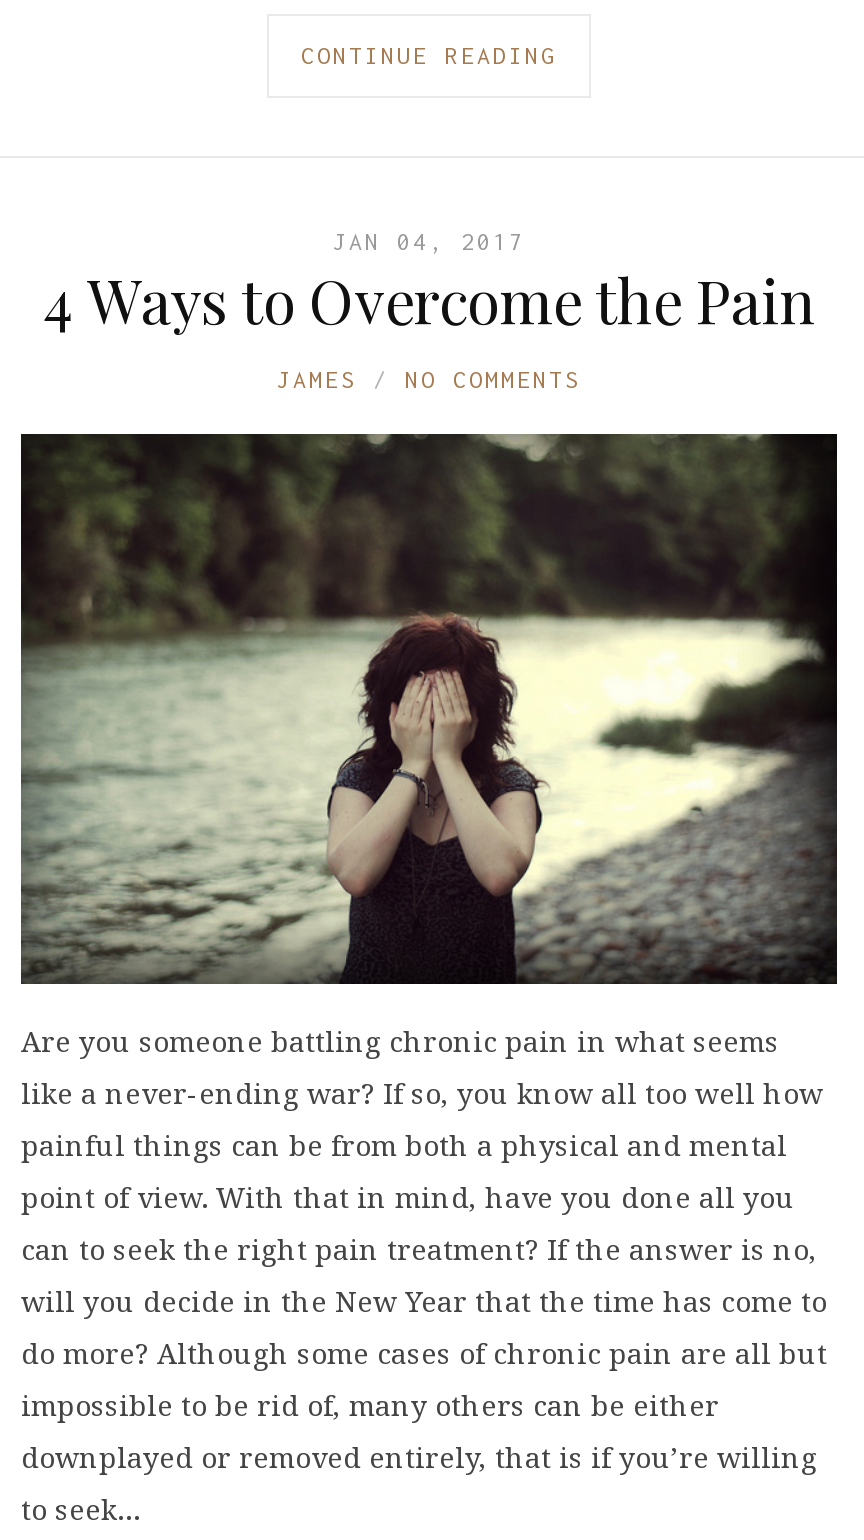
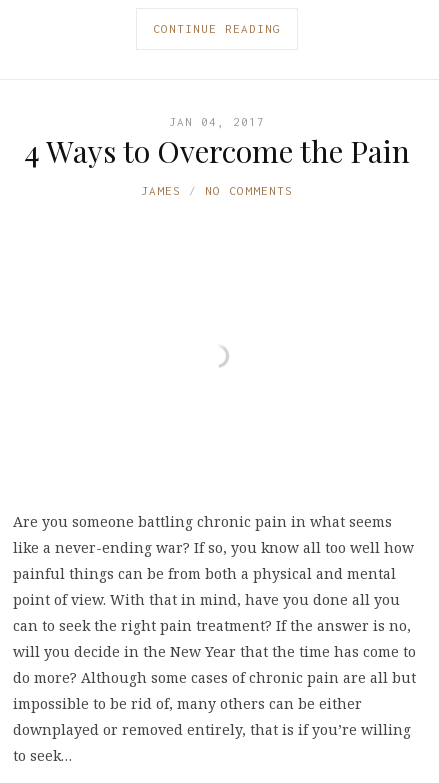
[19,432,839,986] [image] -> none

